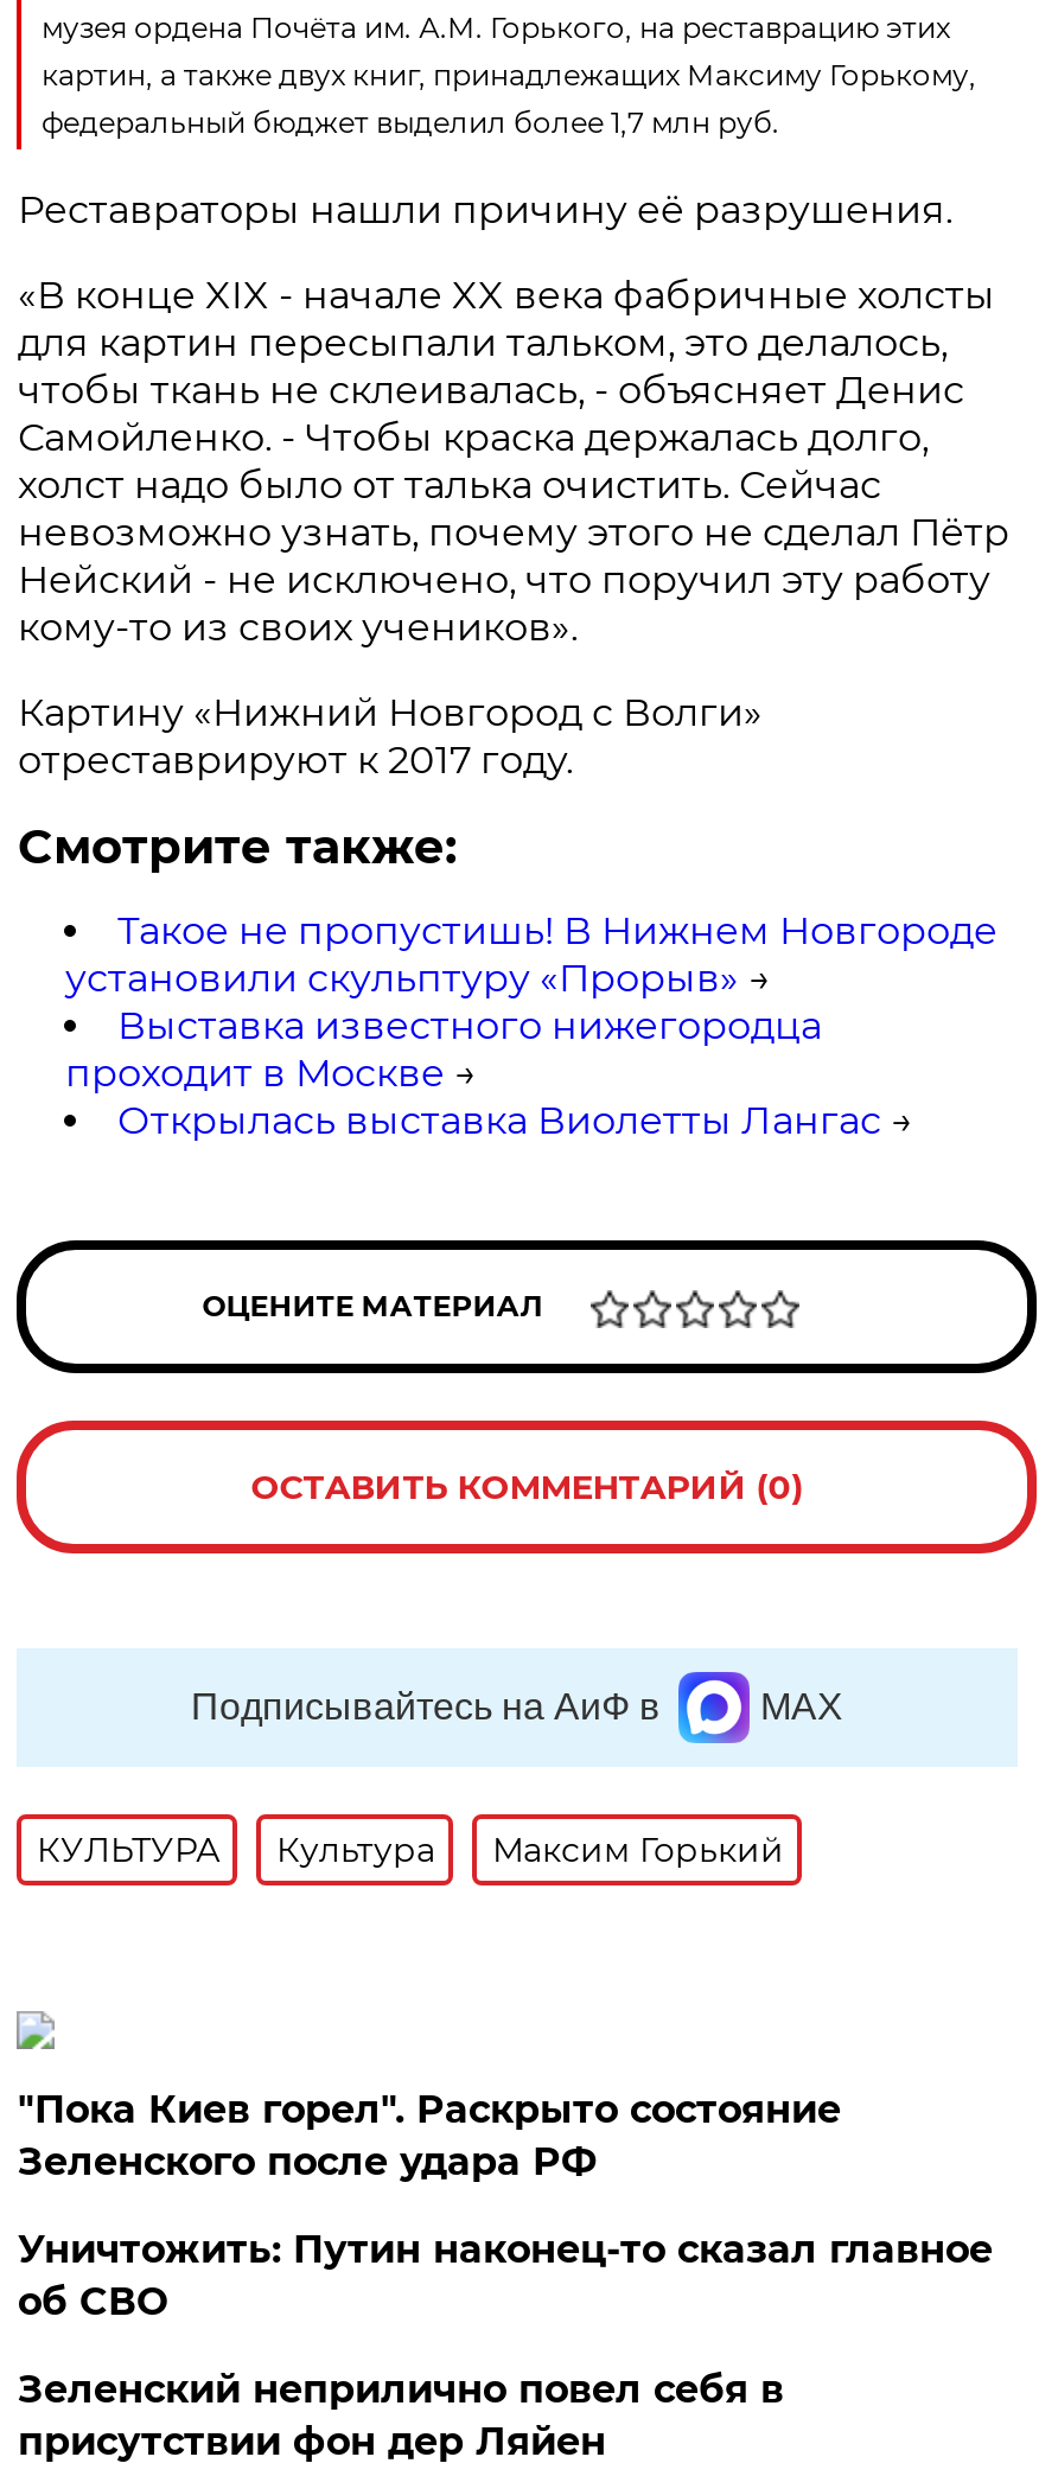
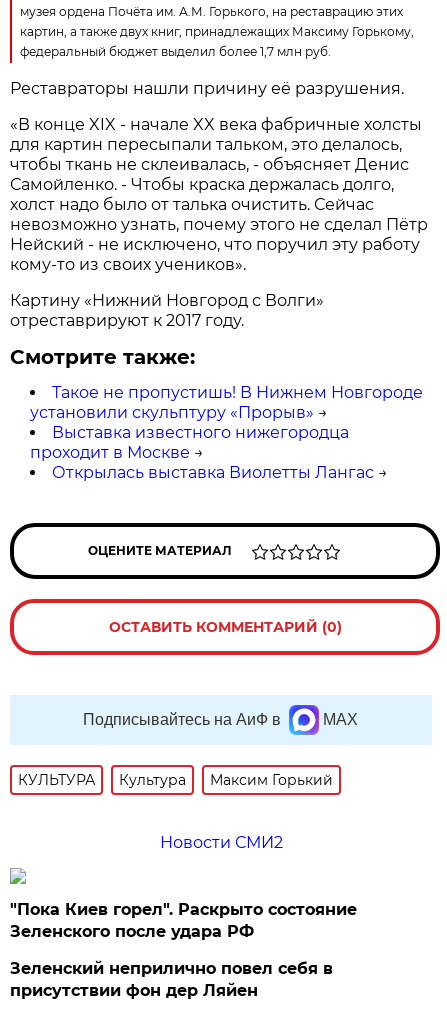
none -> [160,833,283,852] Новости СМИ2
moved [18,2087,841,2184] -> [10,900,357,941]: "Пока Киев горел". Раскрыто состояние | Зеленского после удара РФ
[18,2227,993,2324] Уничтожить: Путин наконец-то сказал главное | об СВО -> none

